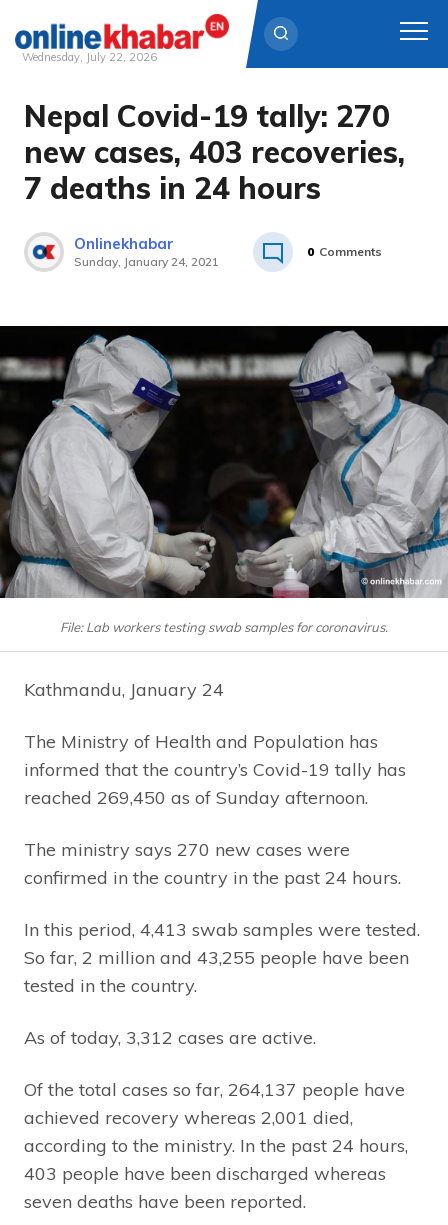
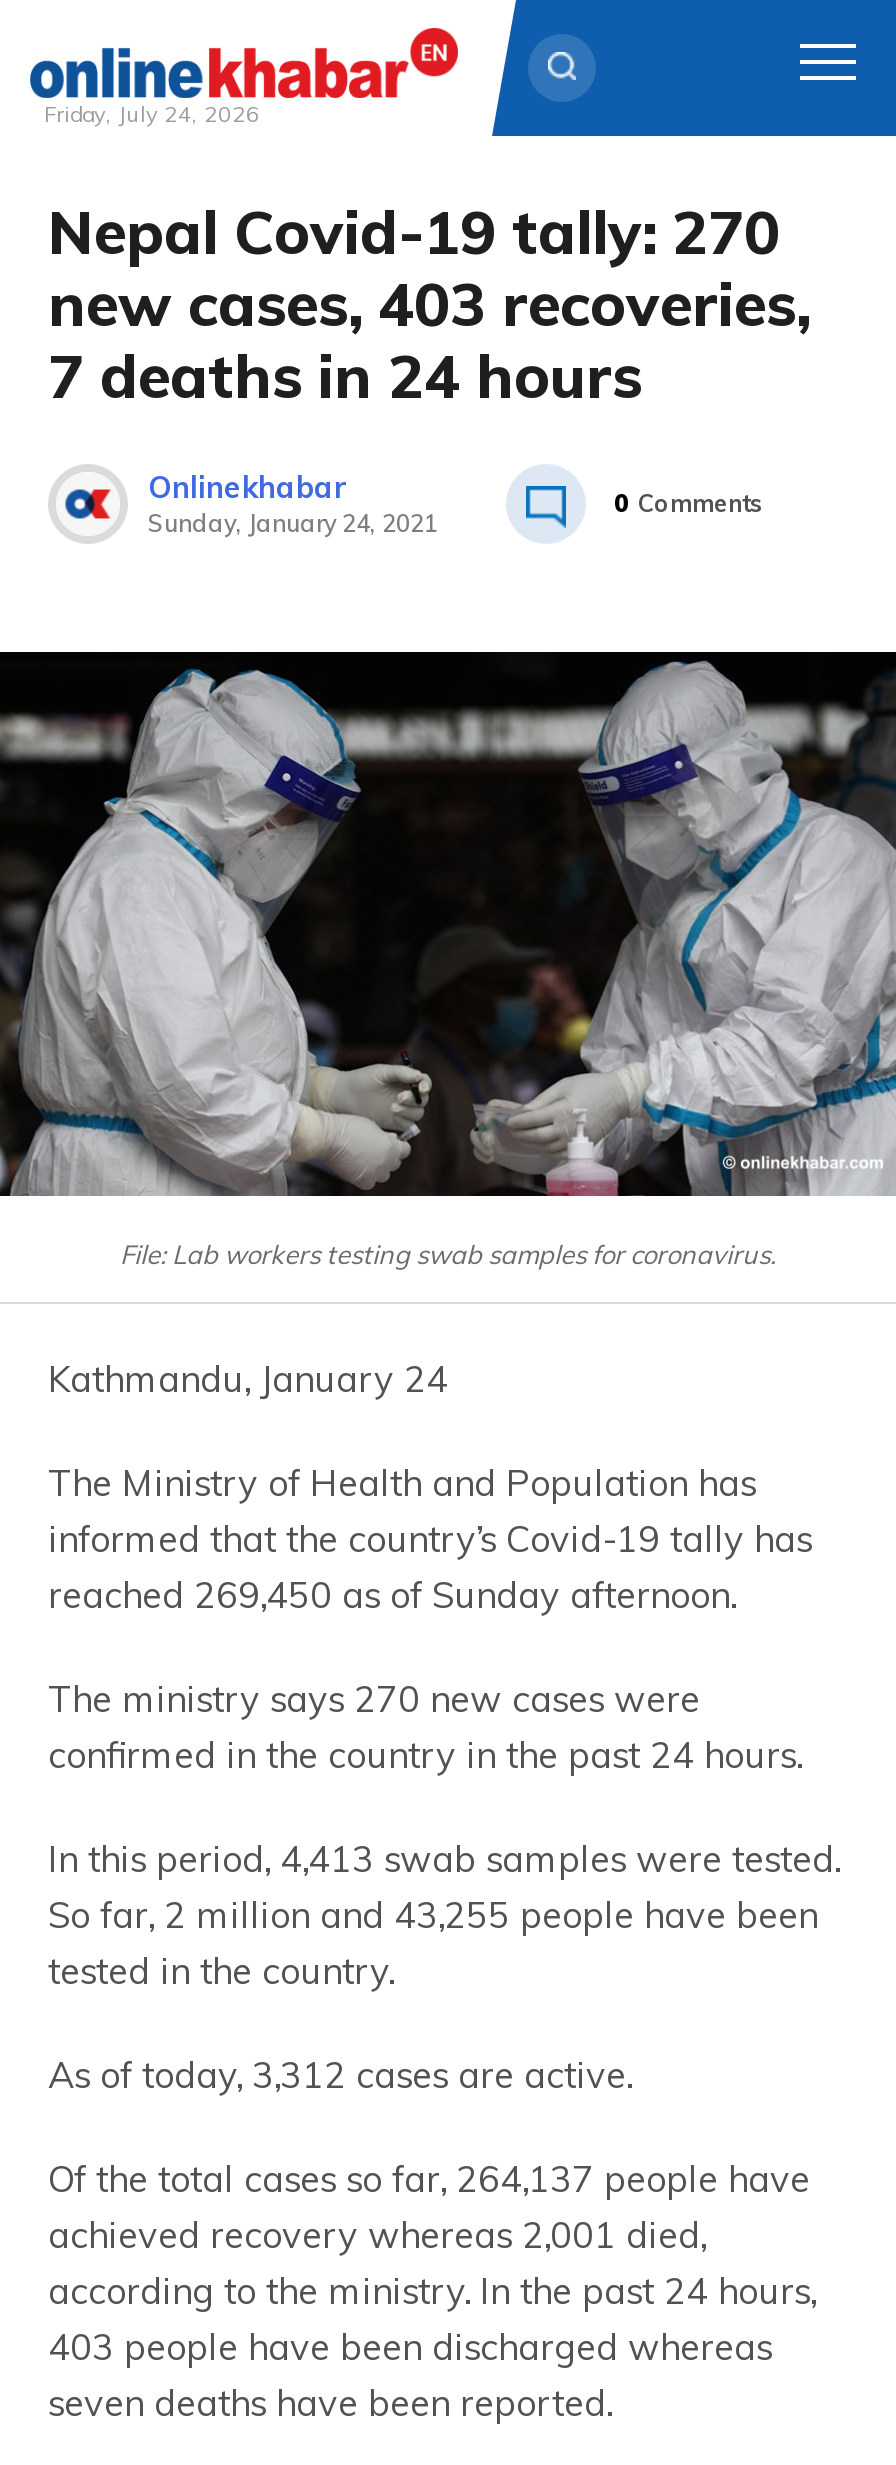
[22,50,157,64] Wednesday, July 22, 2026 -> [44,100,260,128] Friday, July 24, 2026

